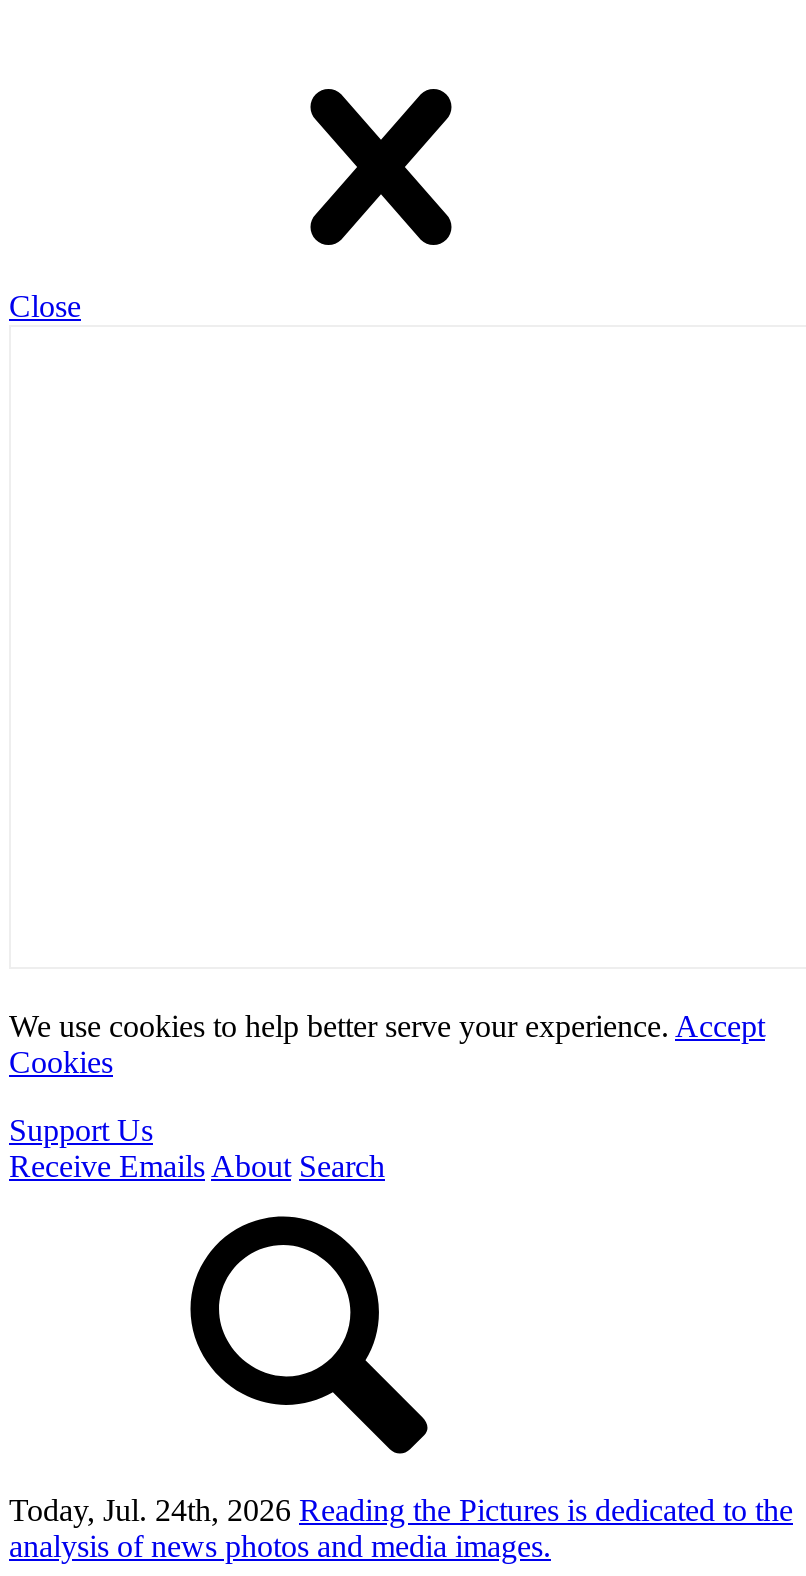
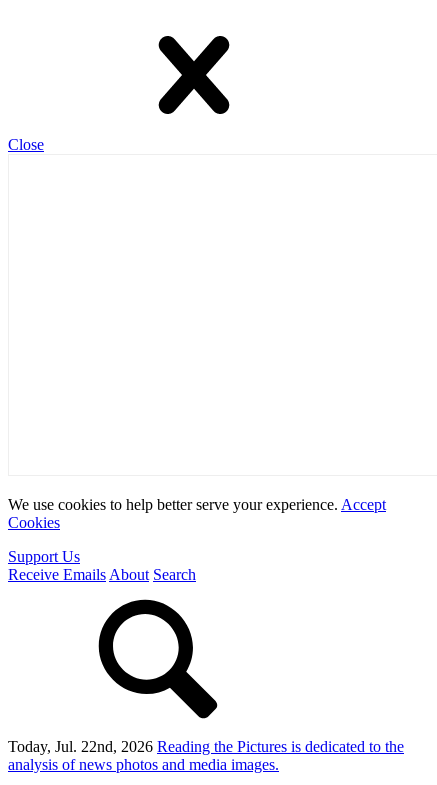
[9,1493,793,1527] Today, Jul. 24th, 2026 Reading the Pictures is dedicated to the -> [8,738,404,755] Today, Jul. 22nd, 2026 Reading the Pictures is dedicated to the

